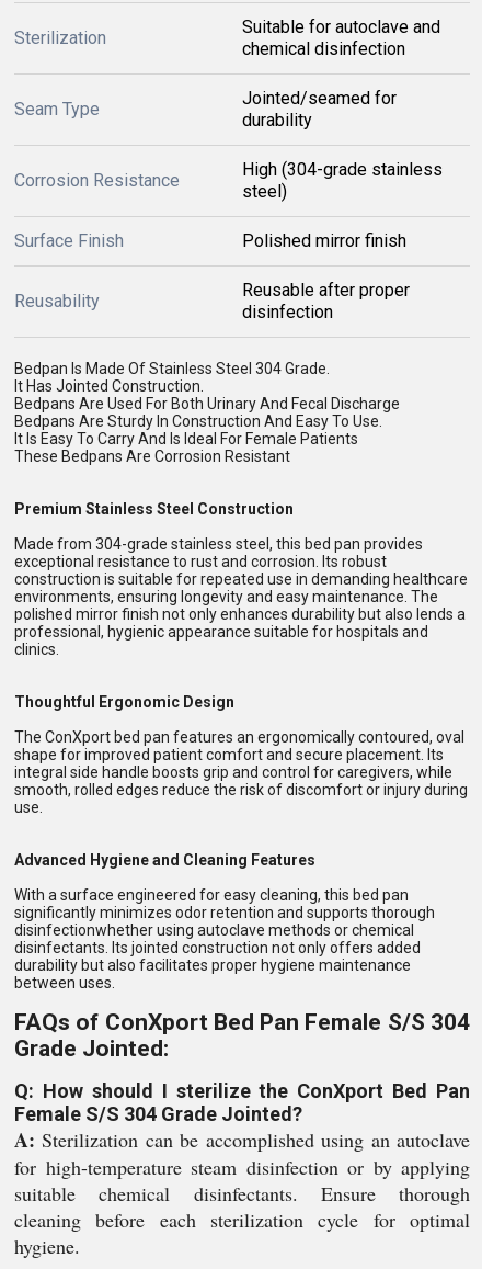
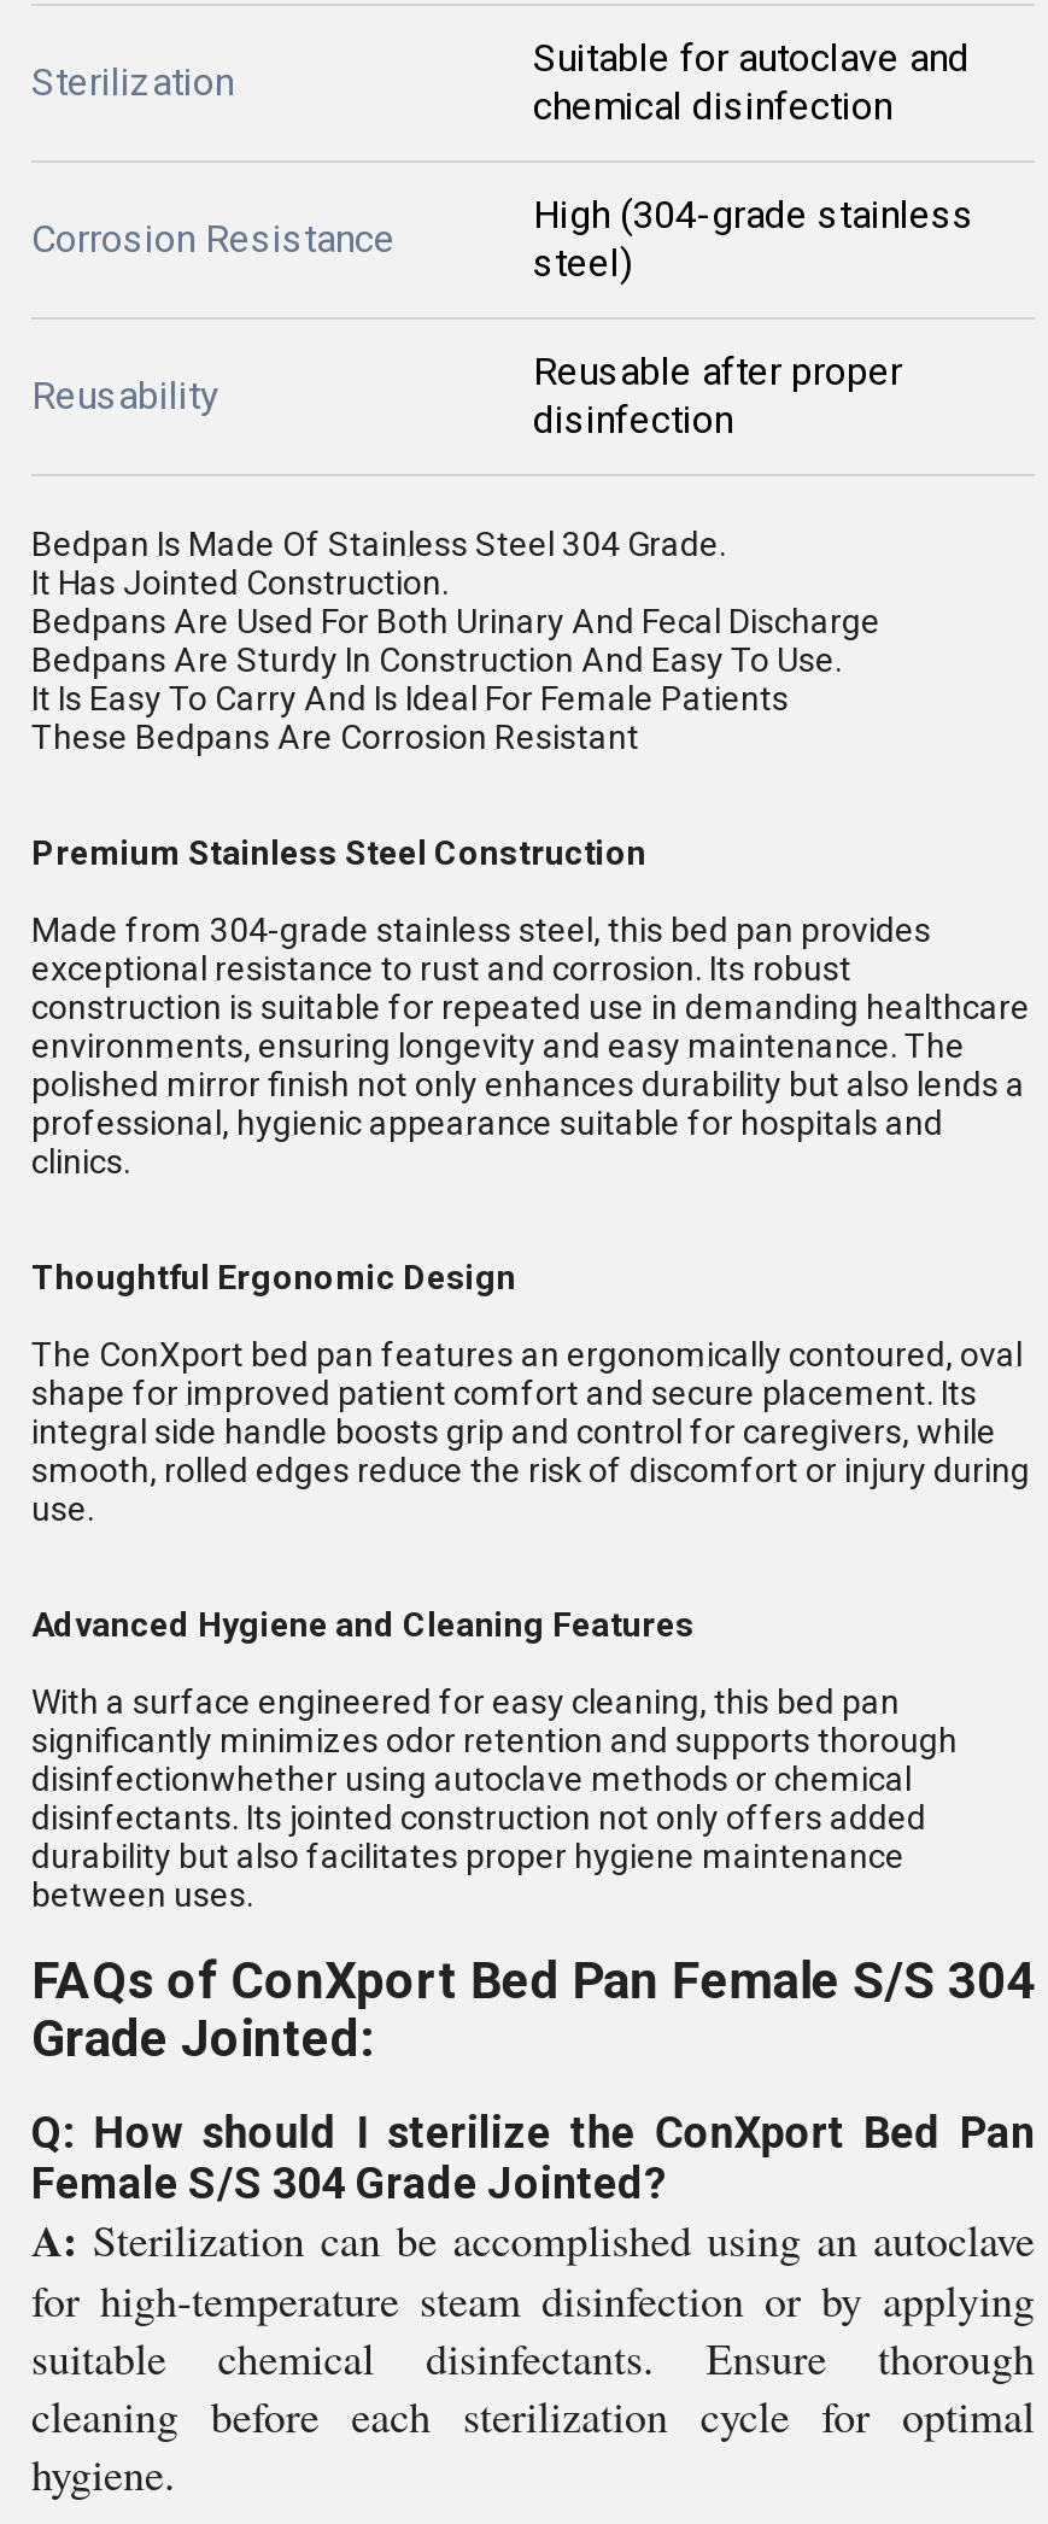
[242,88,397,131] Jointed/seamed for | durability -> none
[14,99,100,120] Seam Type -> none
[14,230,406,251] Surface Finish | Polished mirror finish -> none

